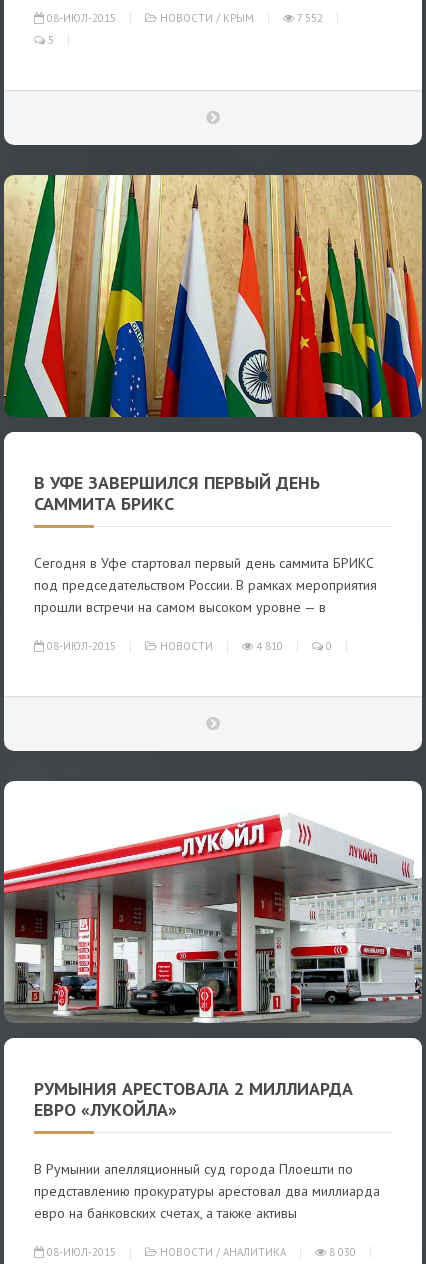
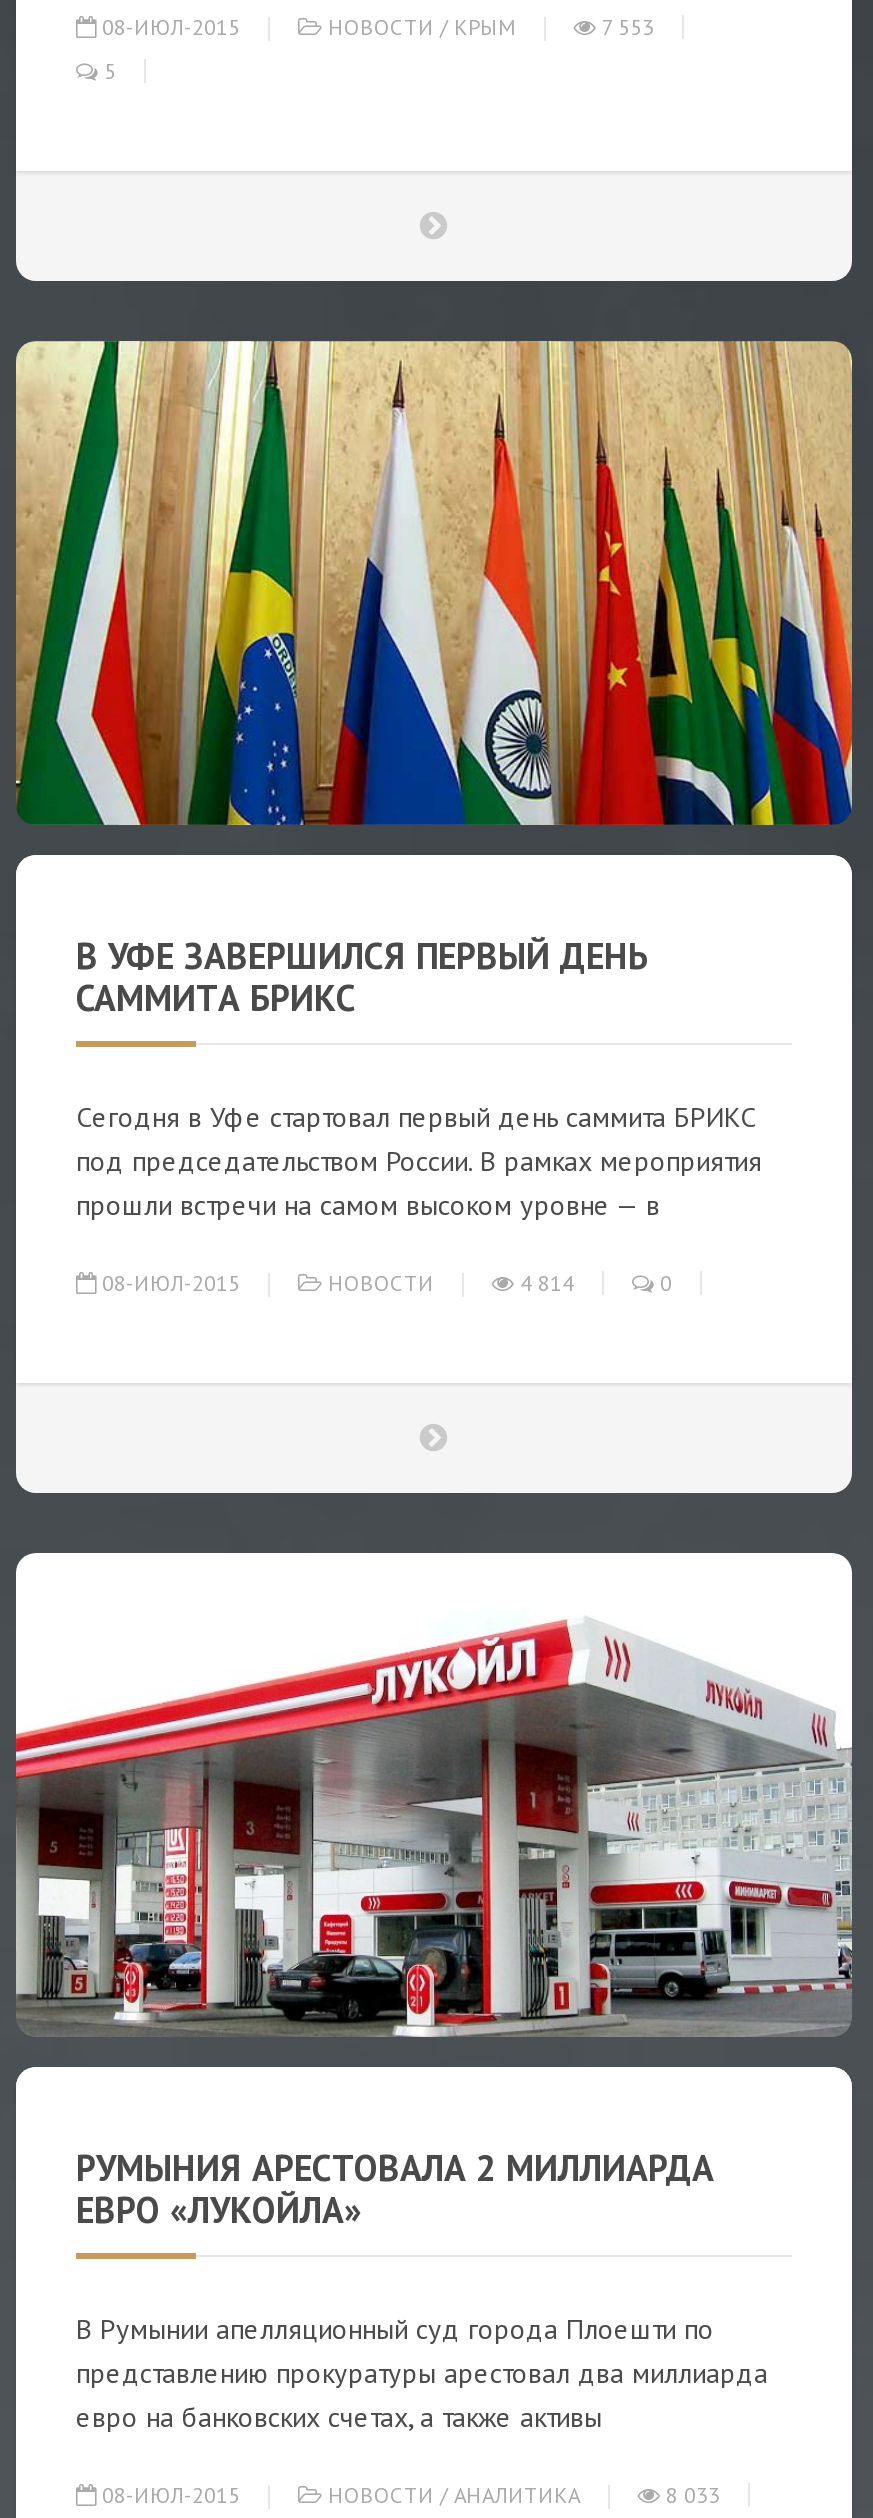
[294,11,323,25] 7 552 -> [596,13,654,41] 7 553
[253,639,283,653] 4 810 -> [514,1269,574,1297] 4 814
[326,1245,356,1259] 8 030 -> [660,2481,720,2509] 8 033

